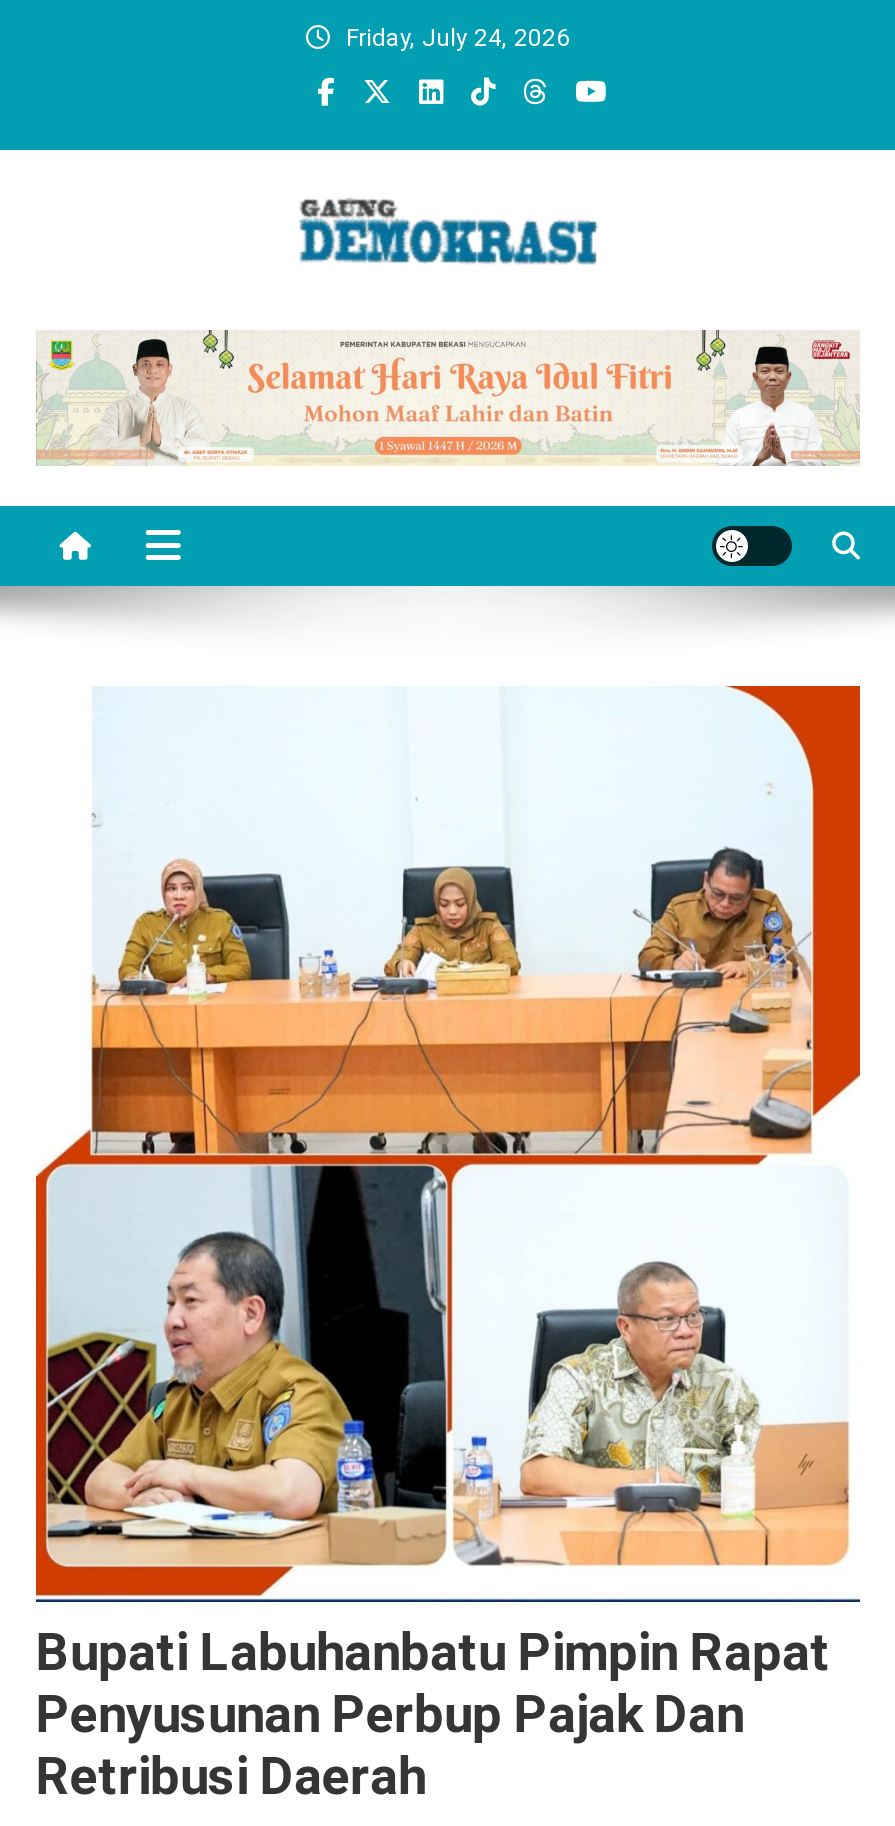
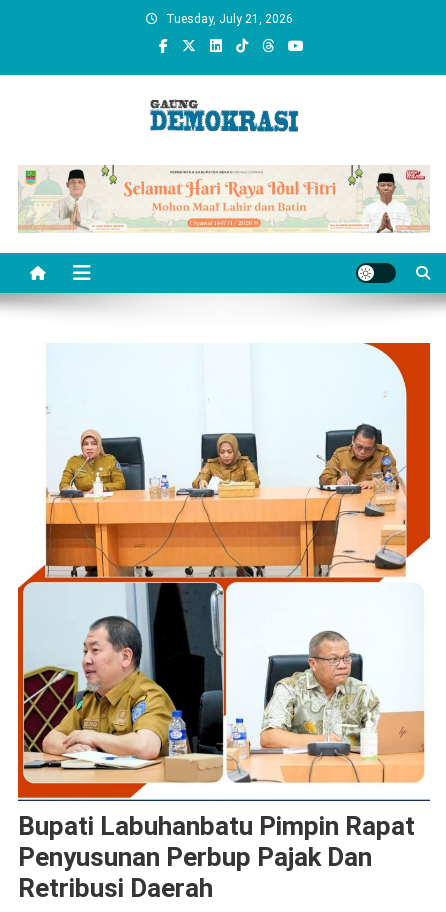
[346,24,570,52] Friday, July 24, 2026 -> [165,12,292,26] Tuesday, July 21, 2026

